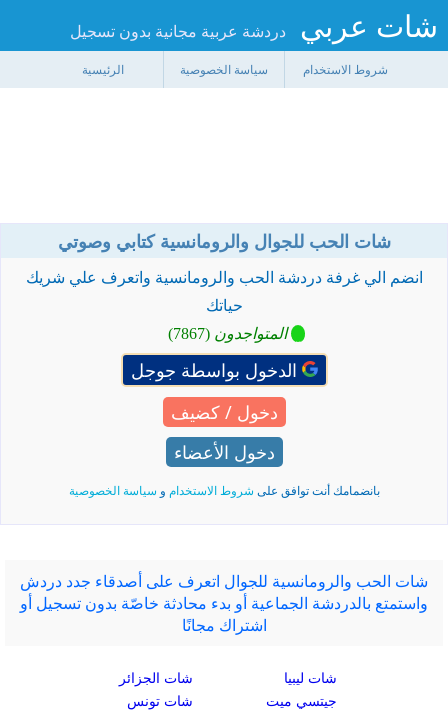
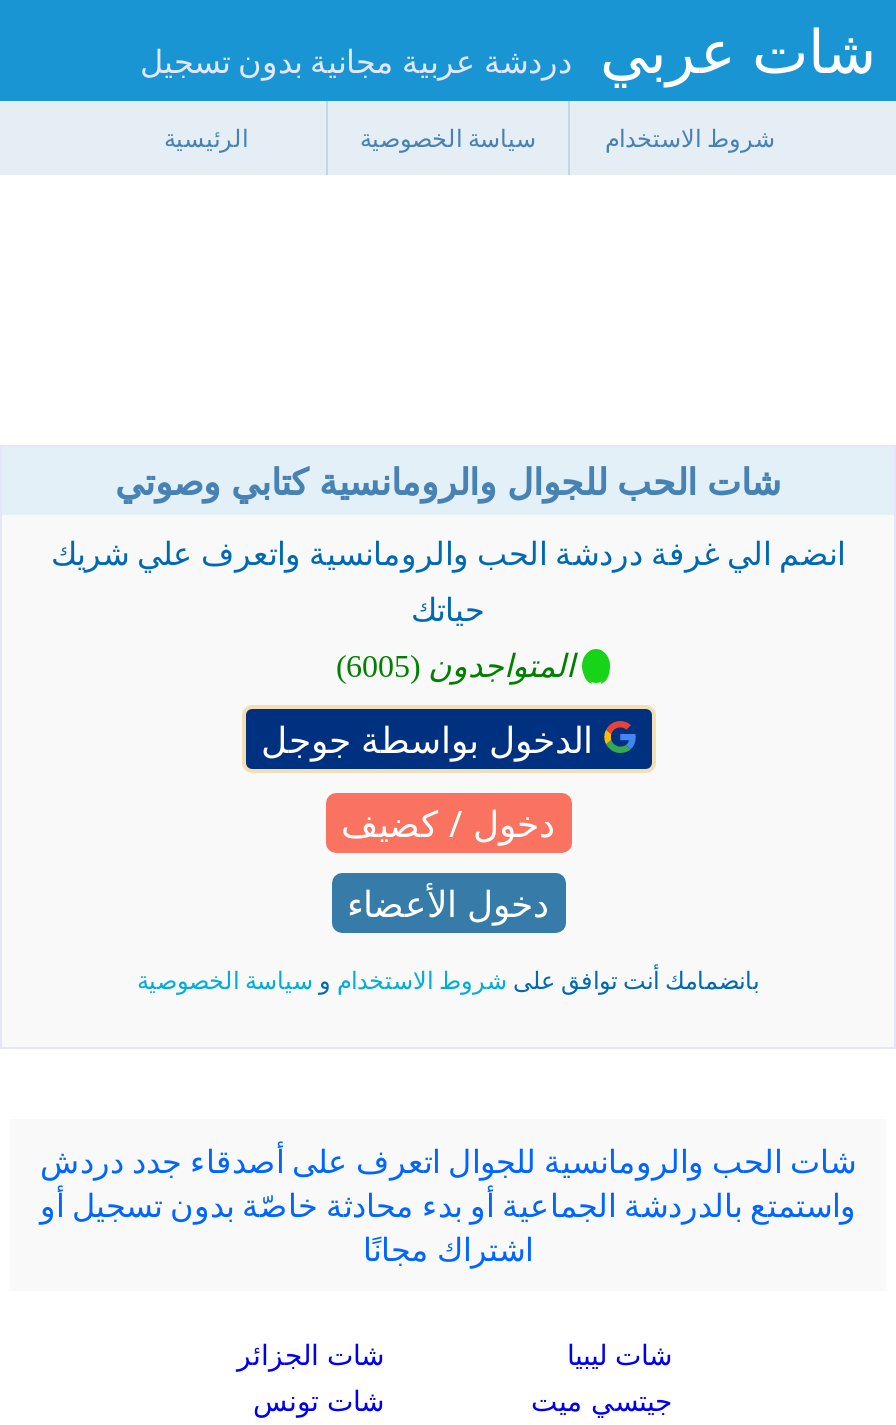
[168,325,210,342] (7867) -> [336,649,420,683] (6005)

